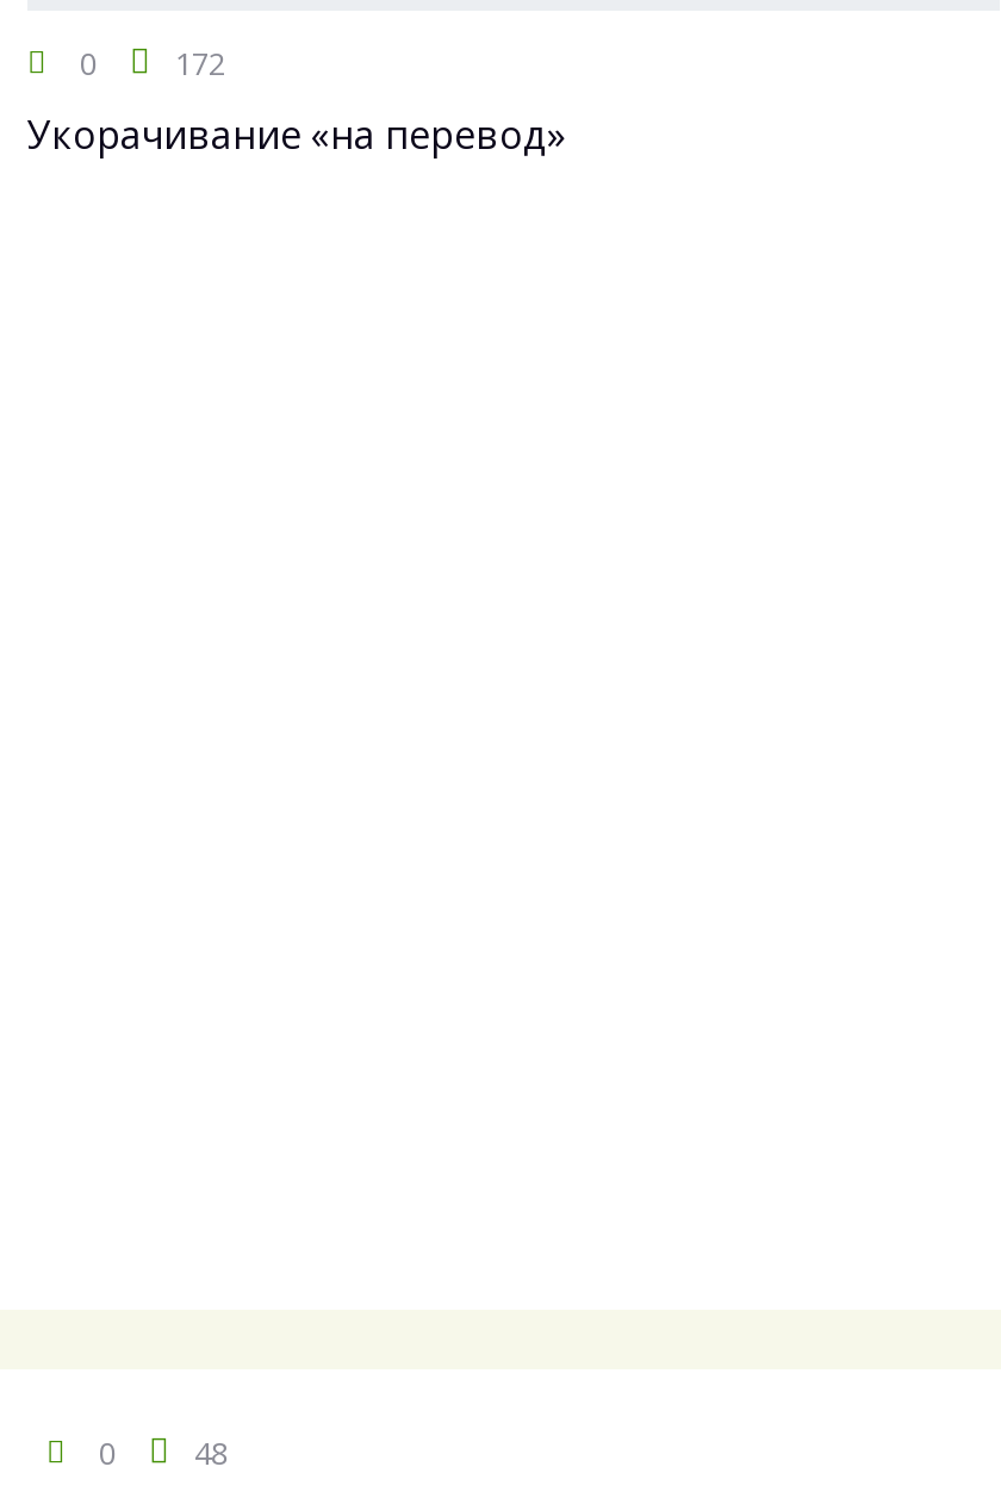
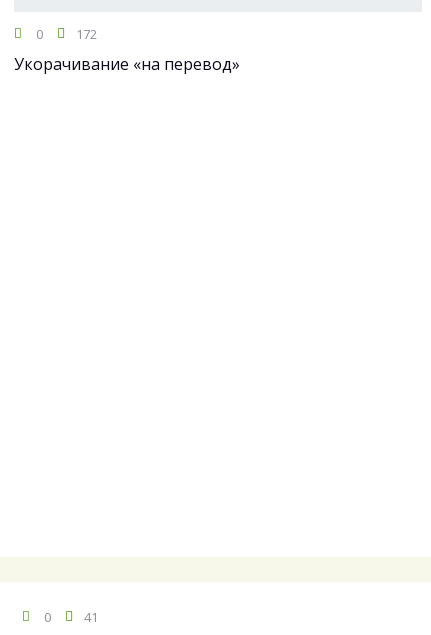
[99,1431,228,1474] 0 48 -> [44,608,98,626] 0 41

